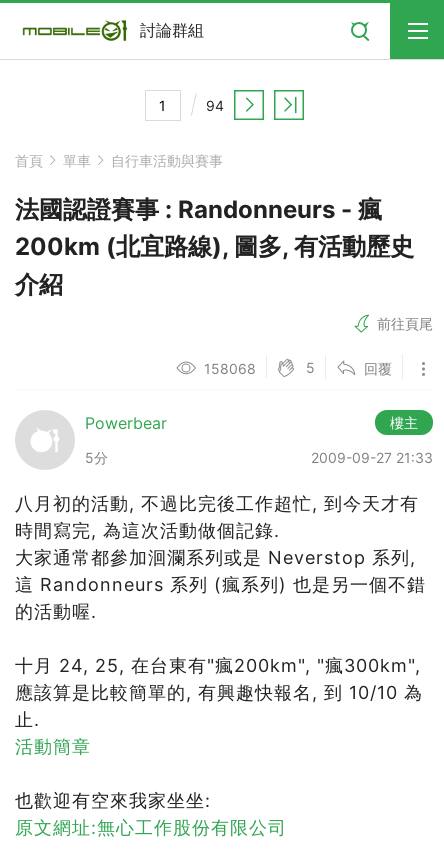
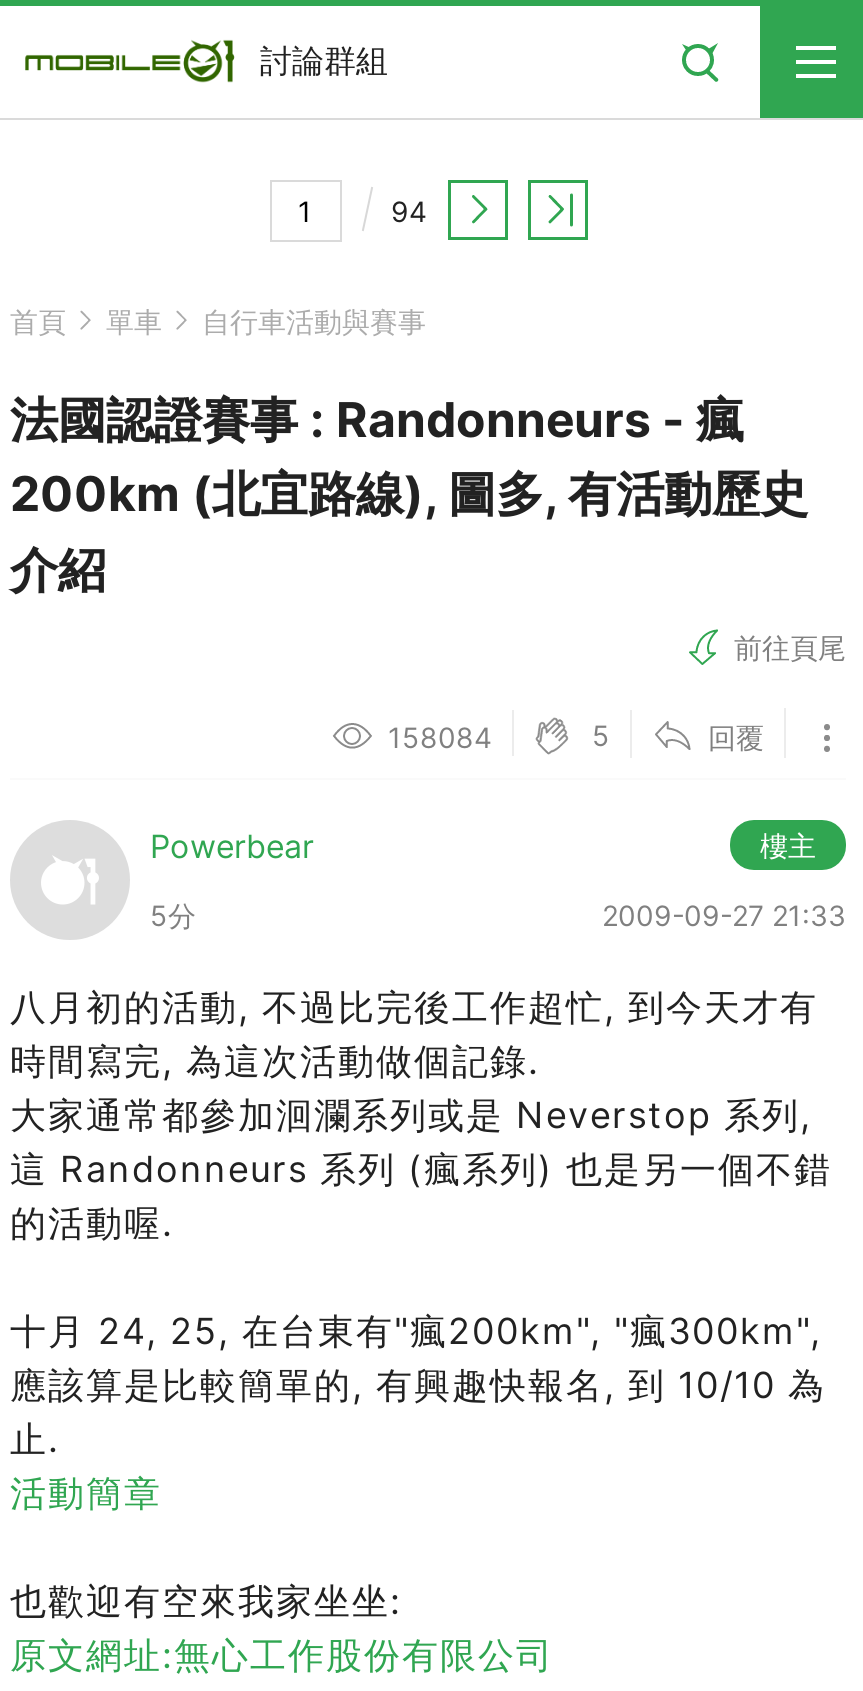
[204,360,256,377] 158068 -> [388,720,492,754] 158084

